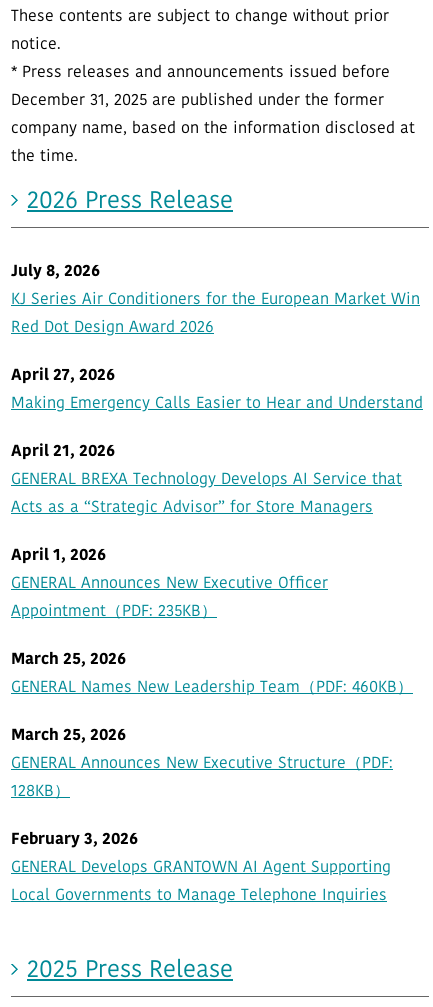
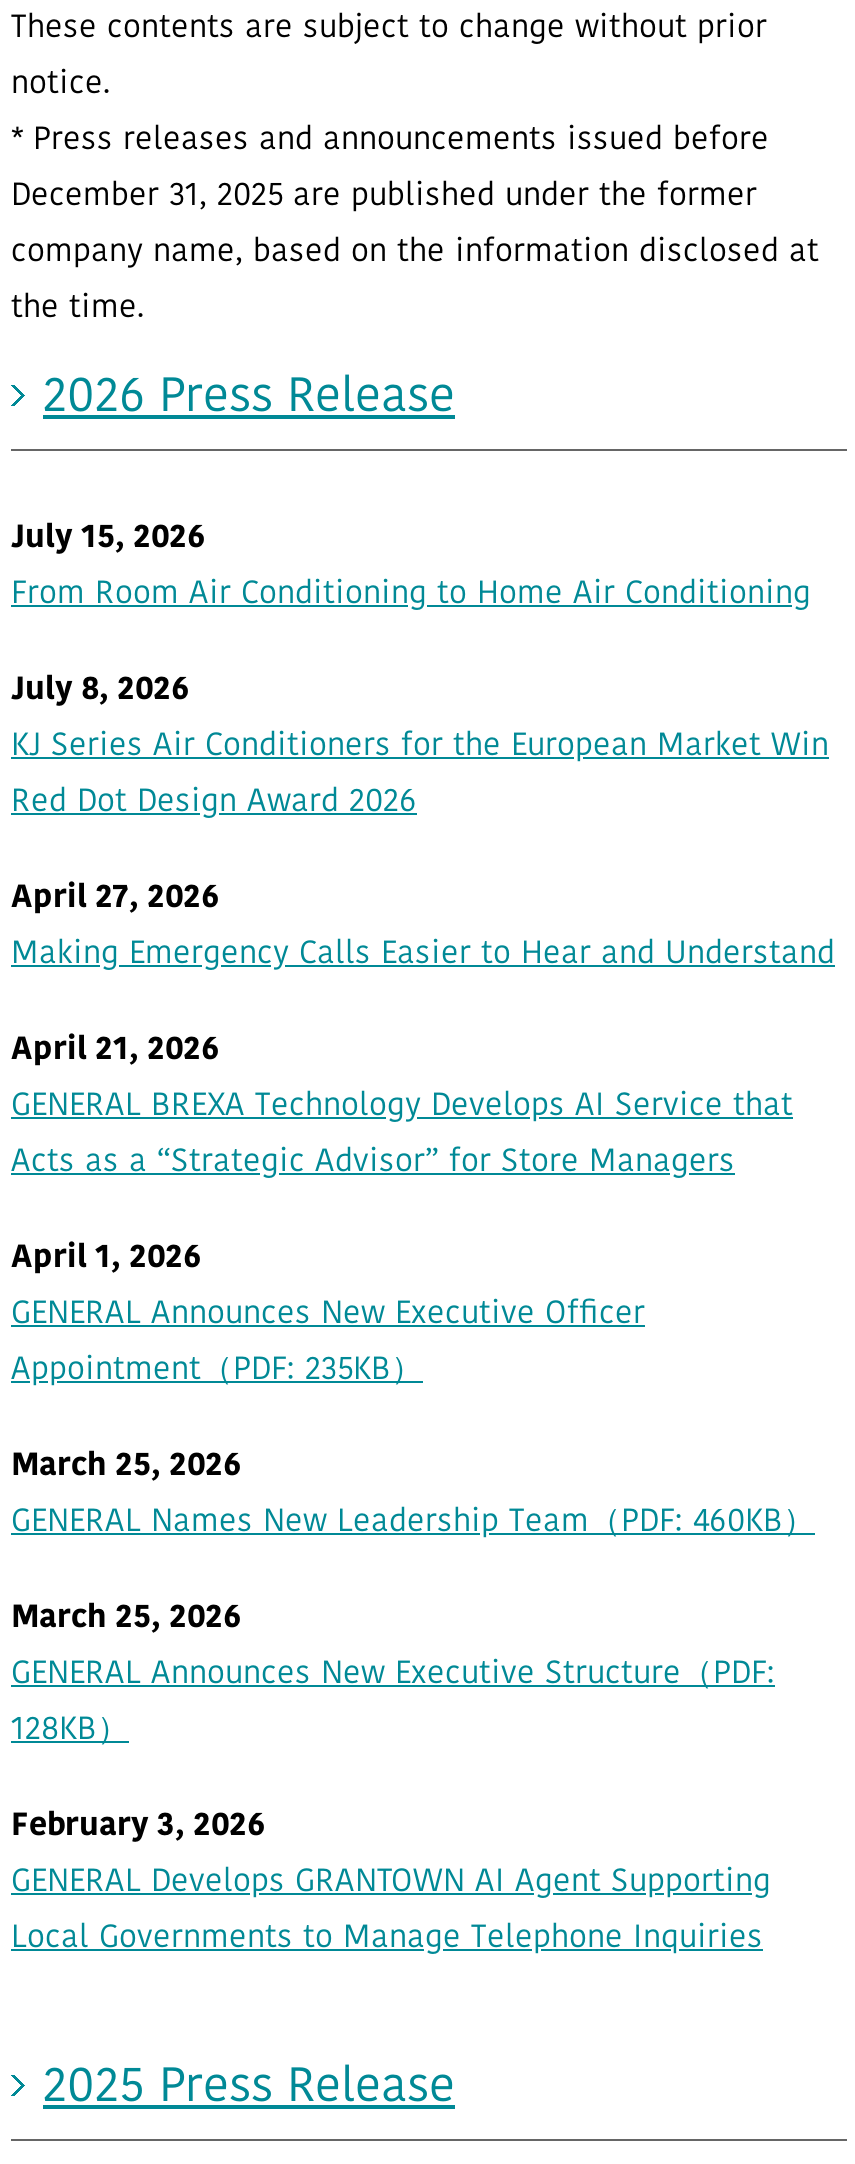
none -> [11,523,811,611] July 15, 2026 | From Room Air Conditioning to Home Air Conditioning

